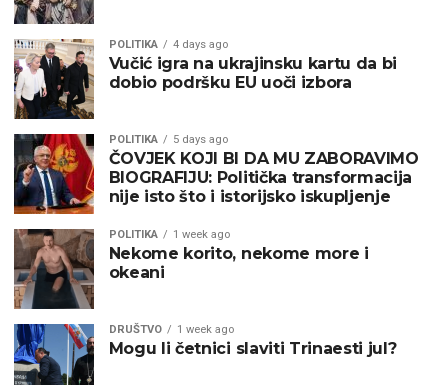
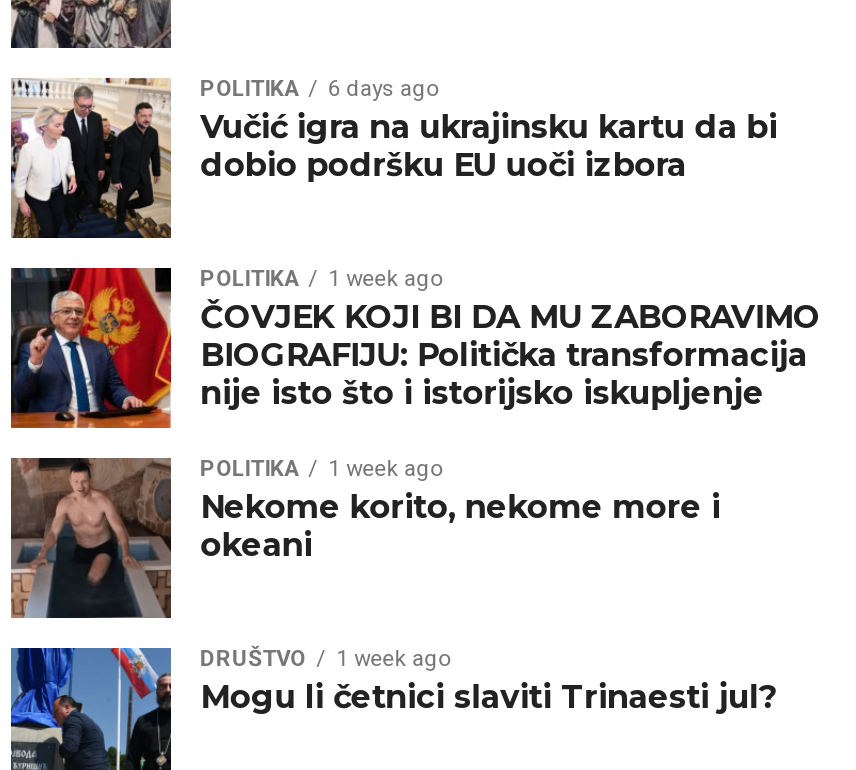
[109,38,228,51] POLITIKA 4 days ago -> [200,76,438,102] POLITIKA 6 days ago
[109,133,228,146] POLITIKA 5 days ago -> [200,266,442,292] POLITIKA 1 week ago

